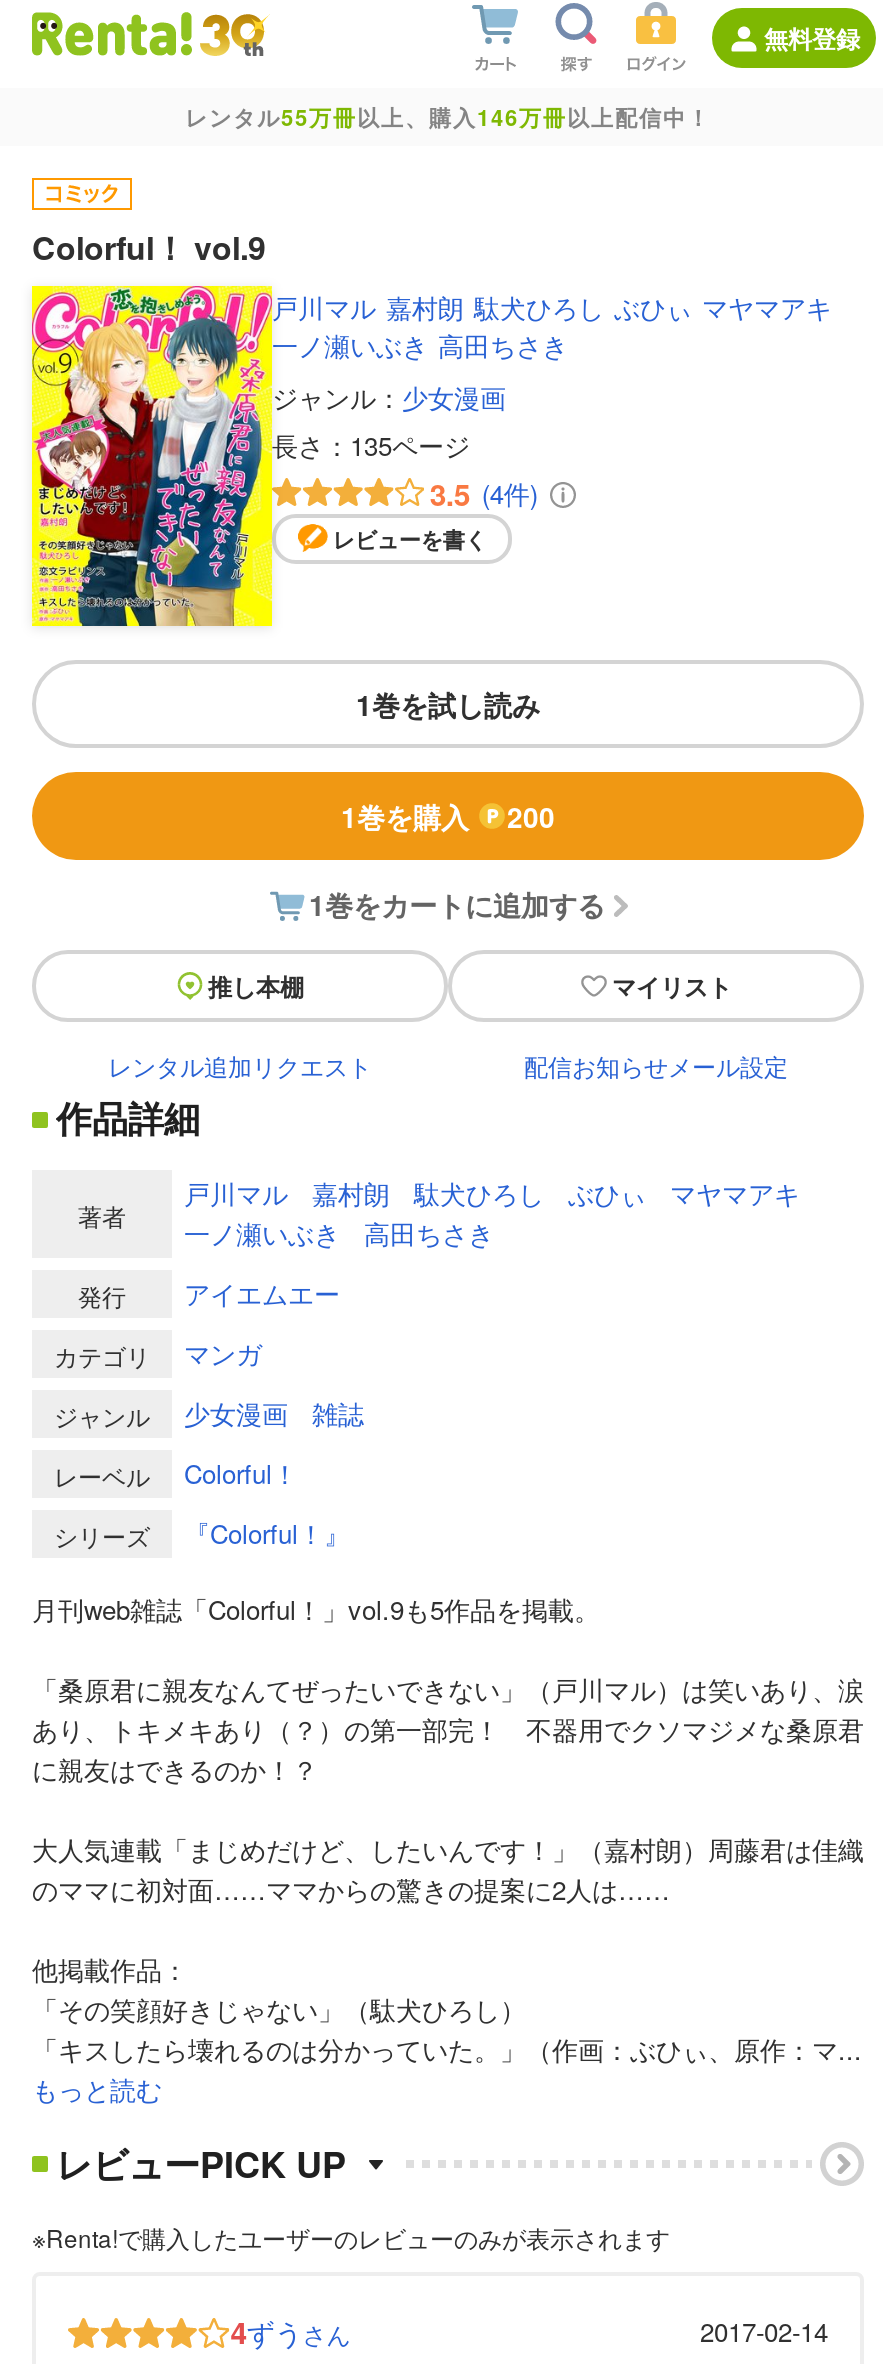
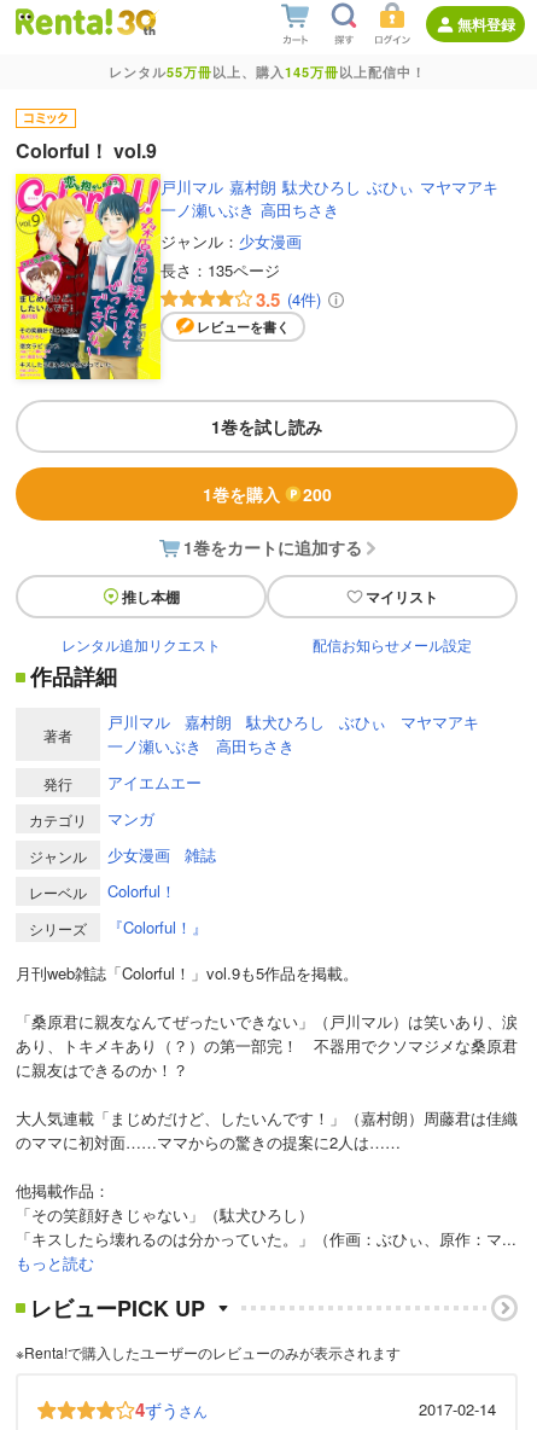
[185,102,711,132] レンタル55万冊以上、購入146万冊以上配信中！ -> [108,63,425,81] レンタル55万冊以上、購入145万冊以上配信中！

